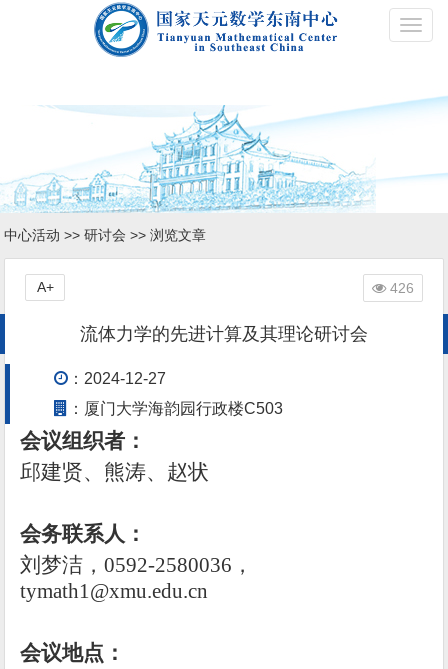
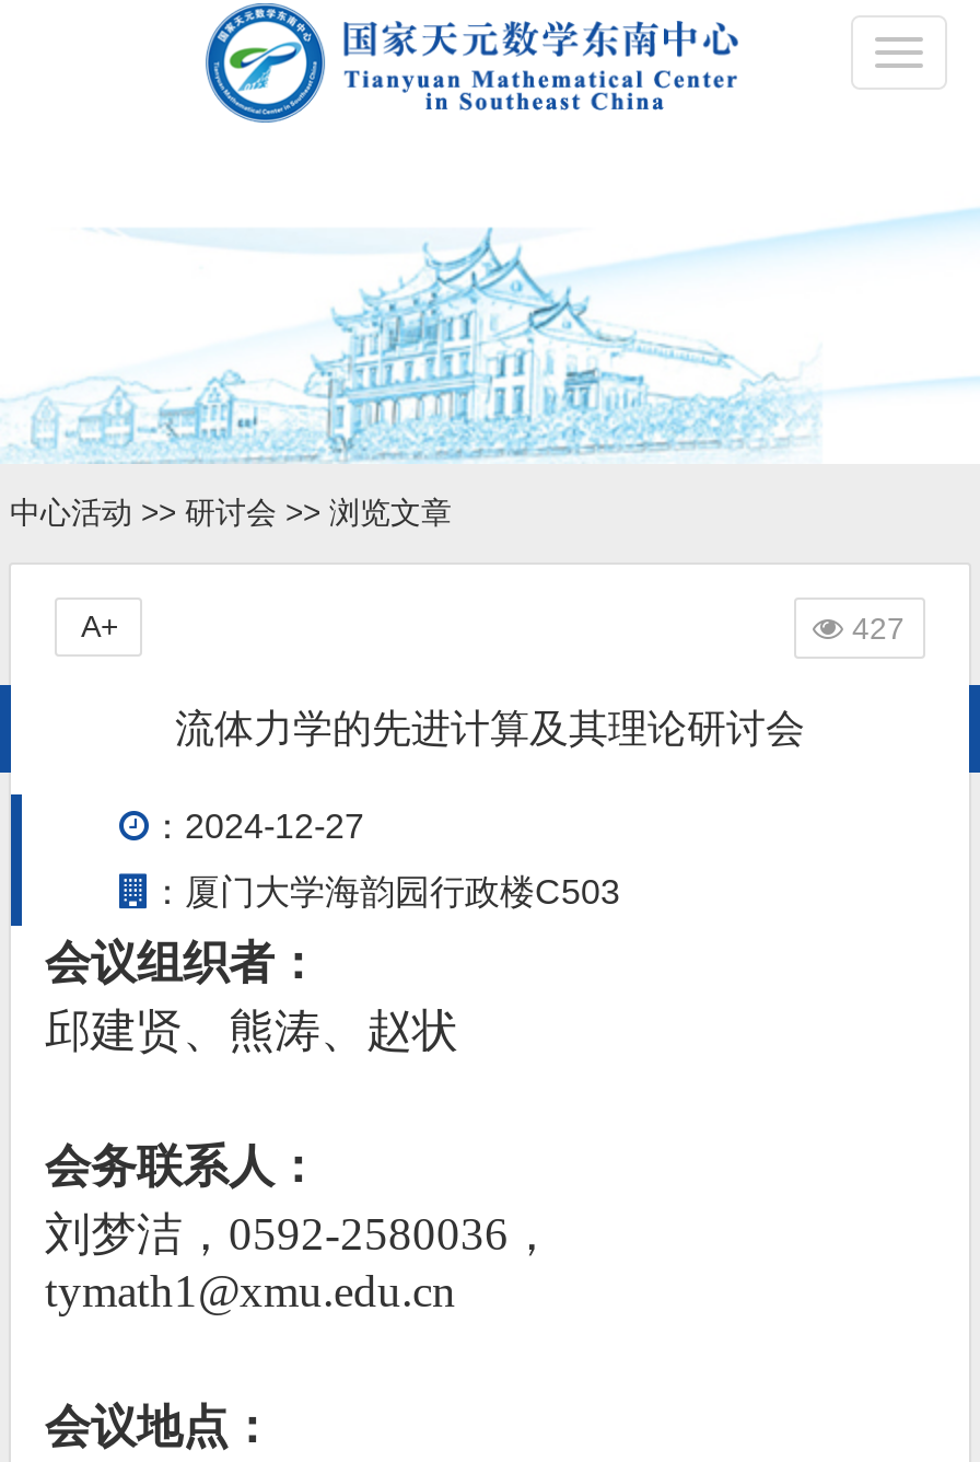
[389,280,413,296] 426 -> [852,610,905,645] 427

